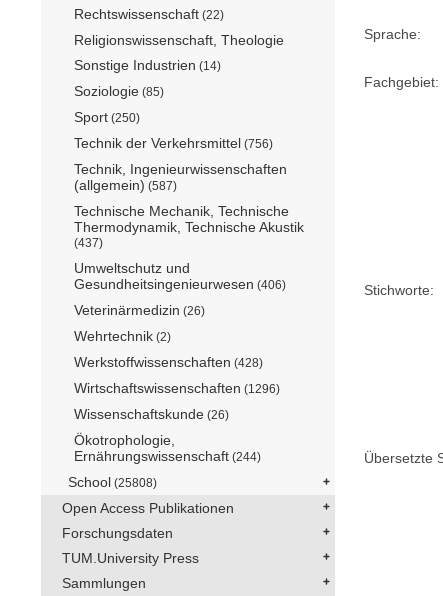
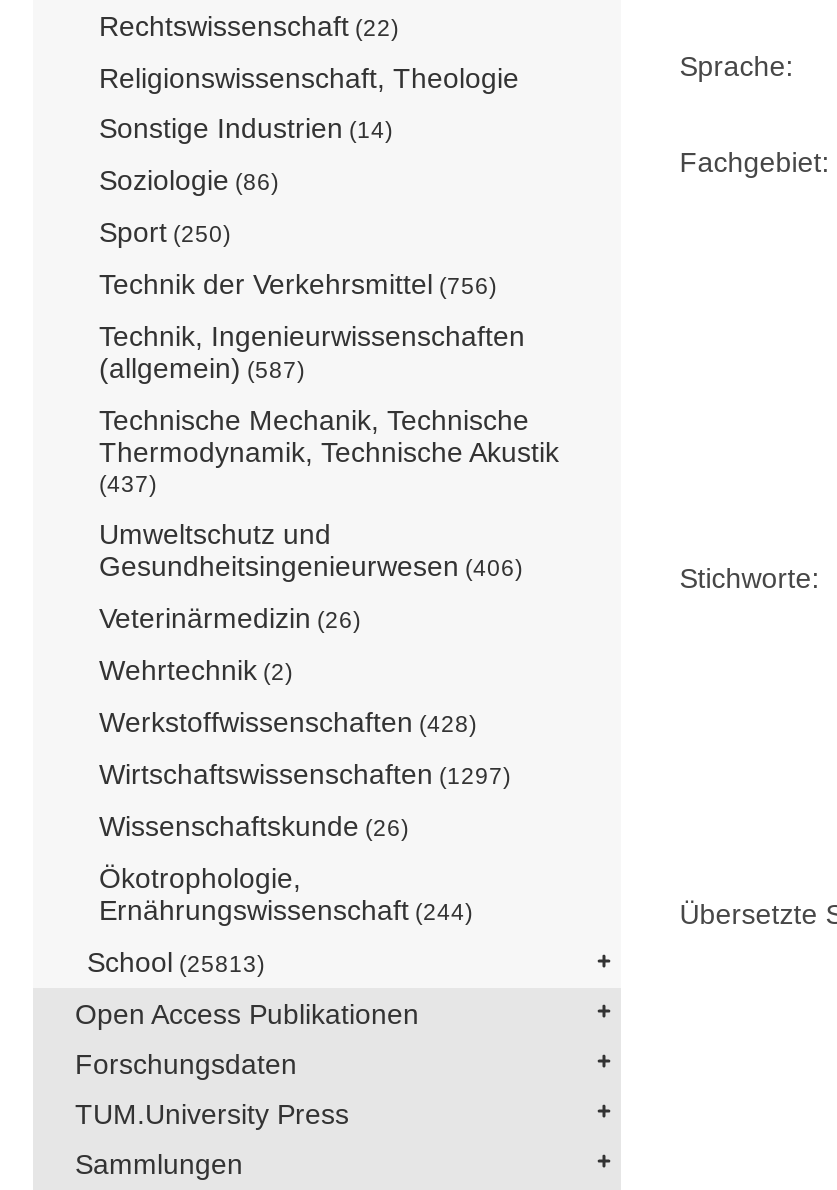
[74,83,164,99] Soziologie (85) -> [99,164,279,196] Soziologie (86)
[74,380,280,396] Wirtschaftswissenschaften (1296) -> [99,758,511,790] Wirtschaftswissenschaften (1297)
[68,474,157,490] School (25808) -> [87,946,265,978] School (25813)

